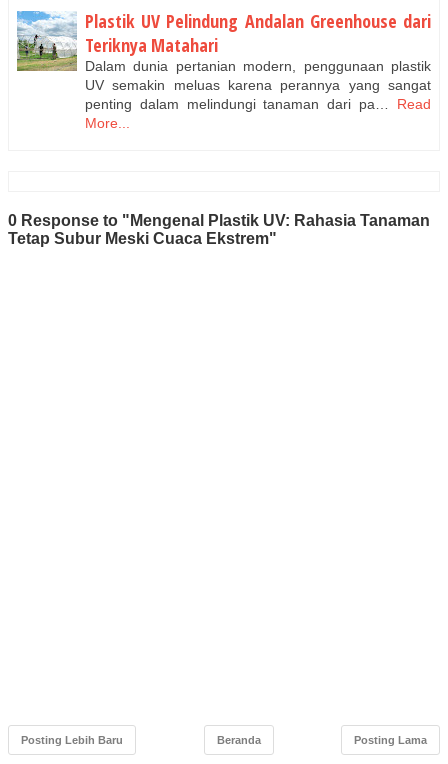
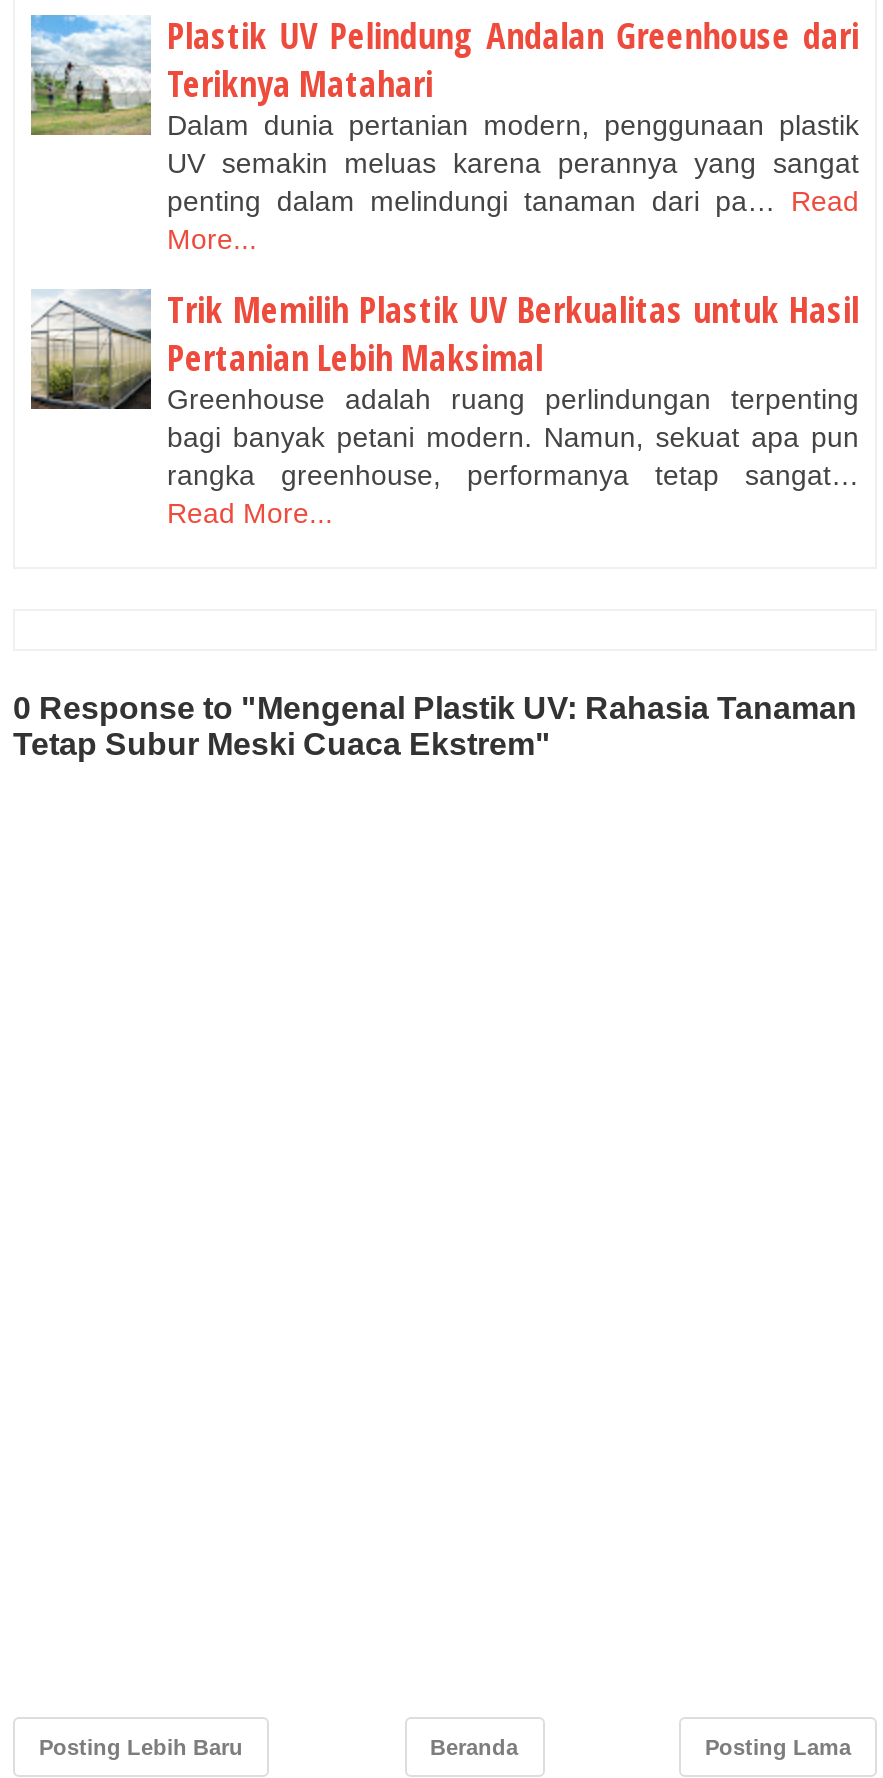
none -> [29,285,859,529] [image] | Trik Memilih Plastik UV Berkualitas untuk Hasil | Pertanian Lebih Maksimal | Greenhouse adalah ruang perlindungan terpenting | bagi banyak petani modern. Namun, sekuat apa pun | rangka greenhouse, performanya tetap sangat… | Read More...

